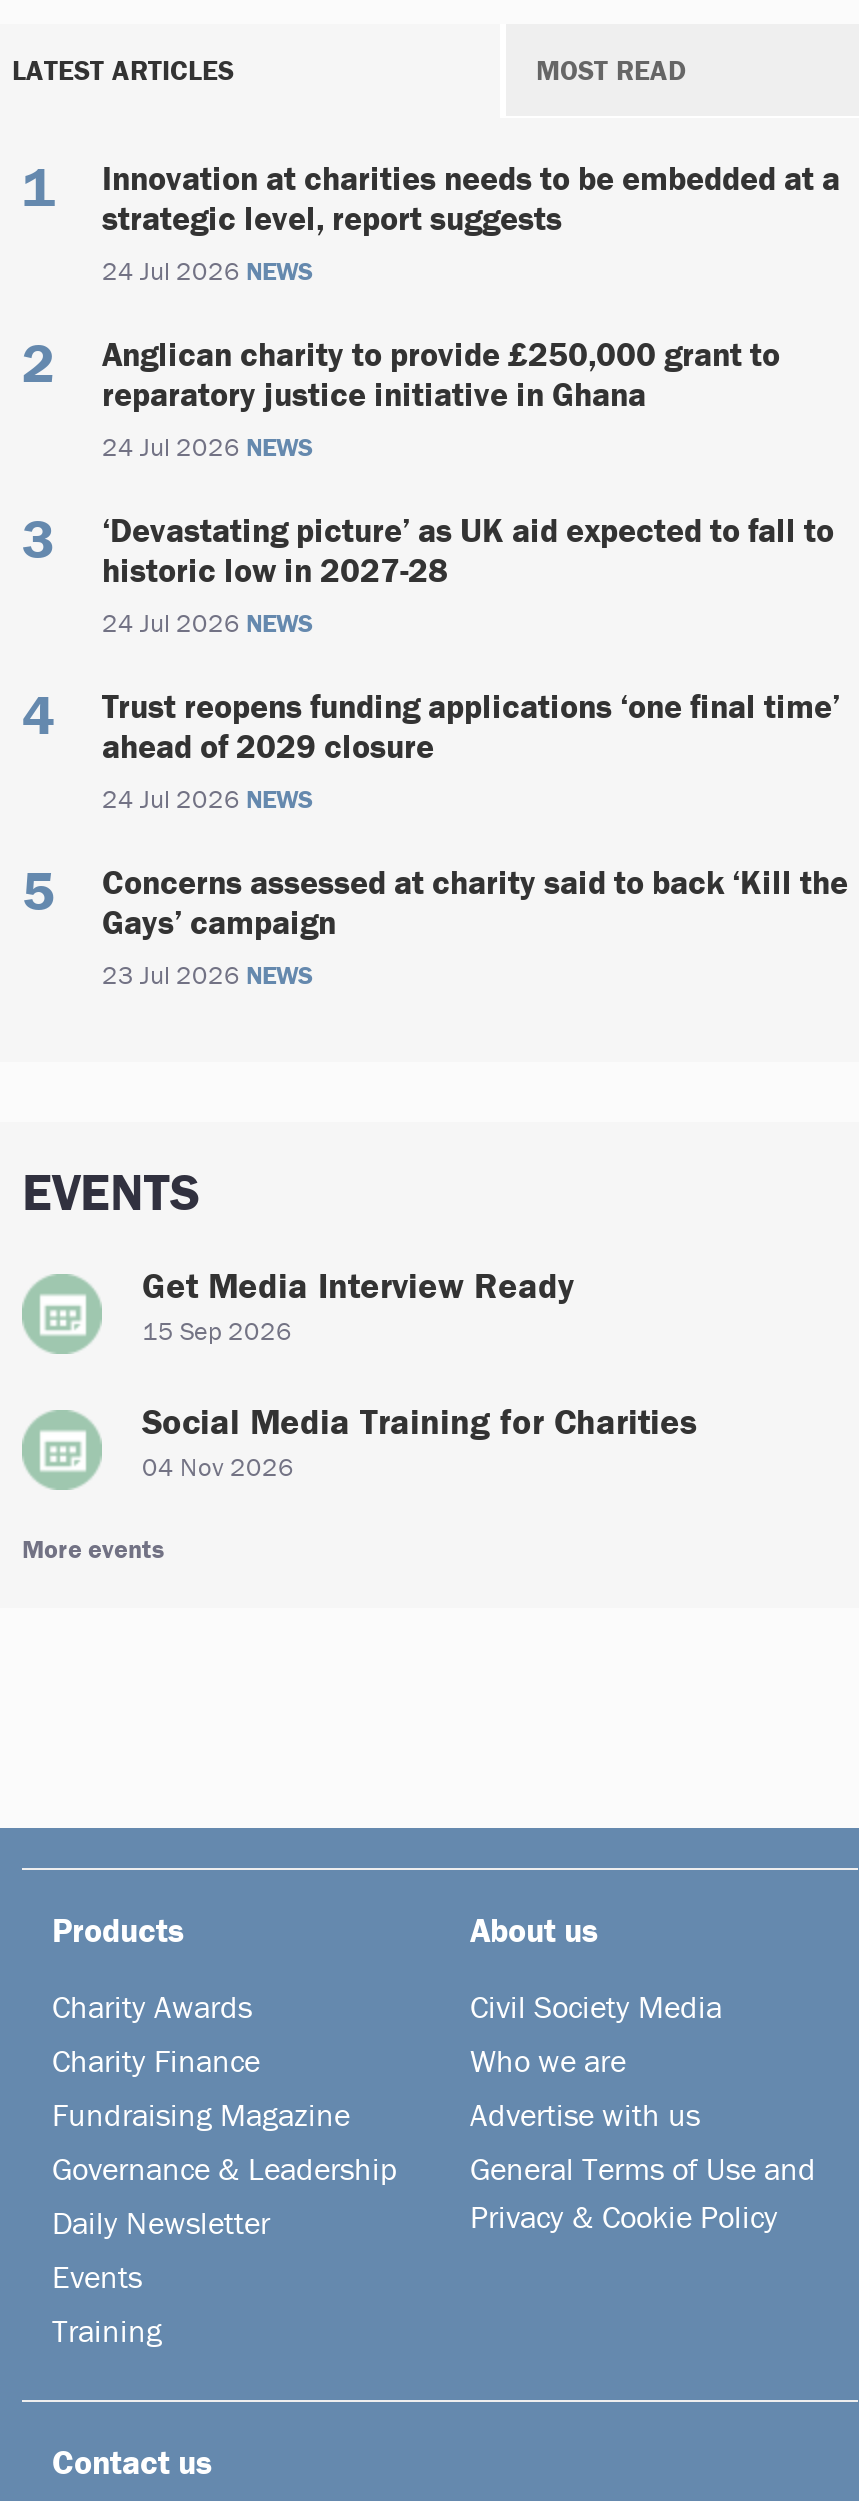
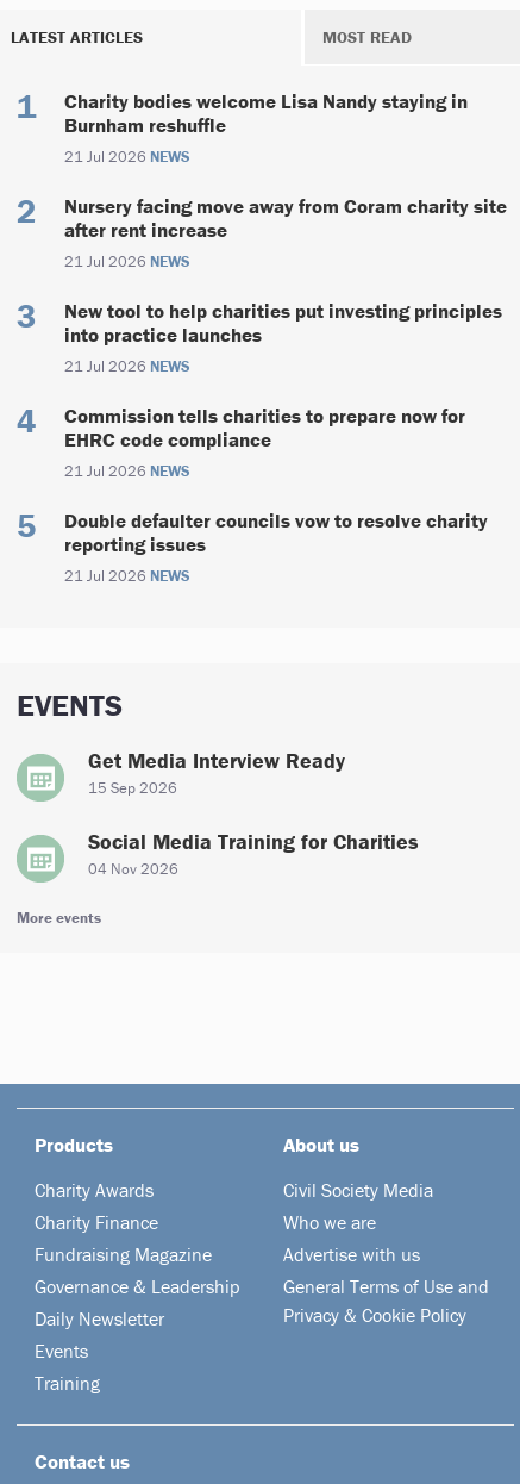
[102,155,840,287] Innovation at charities needs to be embedded at a | strategic level, report suggests | 24 Jul 2026 NEWS -> [64,88,468,166] Charity bodies welcome Lisa Nandy staying in | Burnham reshuffle | 21 Jul 2026 NEWS
[102,331,780,463] Anglican charity to provide £250,000 grant to | reparatory justice initiative in Ghana | 24 Jul 2026 NEWS -> [64,192,507,271] Nursery facing move away from Coram charity site | after rent increase | 21 Jul 2026 NEWS
[102,507,834,639] ‘Devastating picture’ as UK aid expected to fall to | historic low in 2027-28 | 24 Jul 2026 NEWS -> [64,297,502,376] New tool to help charities put investing principles | into practice launches | 21 Jul 2026 NEWS
[102,683,840,815] Trust reopens funding applications ‘one final time’ | ahead of 2029 closure | 24 Jul 2026 NEWS -> [64,402,465,481] Commission tells charities to prepare now for | EHRC code compliance | 21 Jul 2026 NEWS
[102,859,848,991] Concerns assessed at charity said to back ‘Kill the | Gays’ campaign | 23 Jul 2026 NEWS -> [64,507,488,586] Double defaulter councils vow to resolve charity | reporting issues | 21 Jul 2026 NEWS

